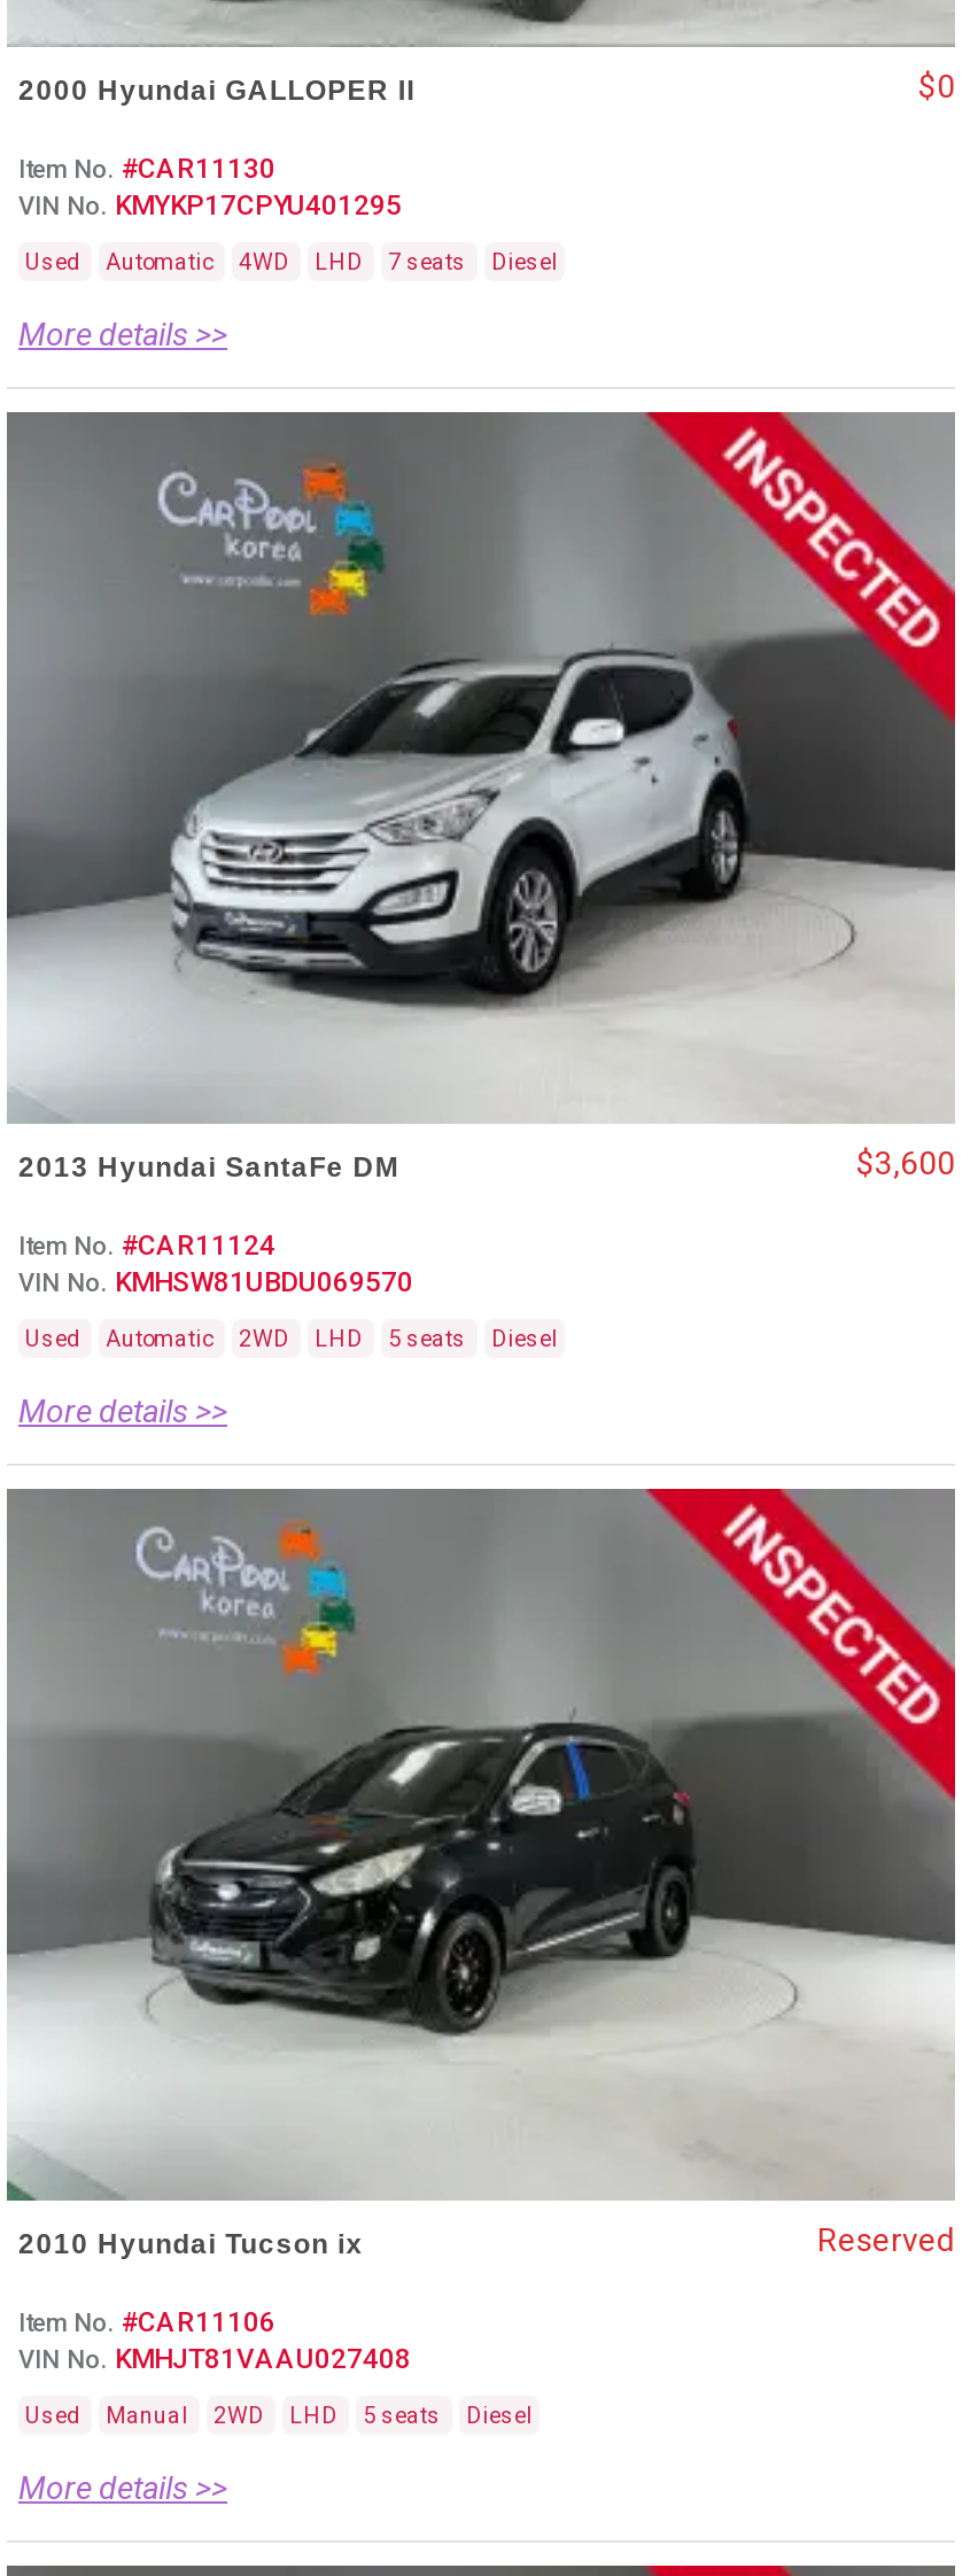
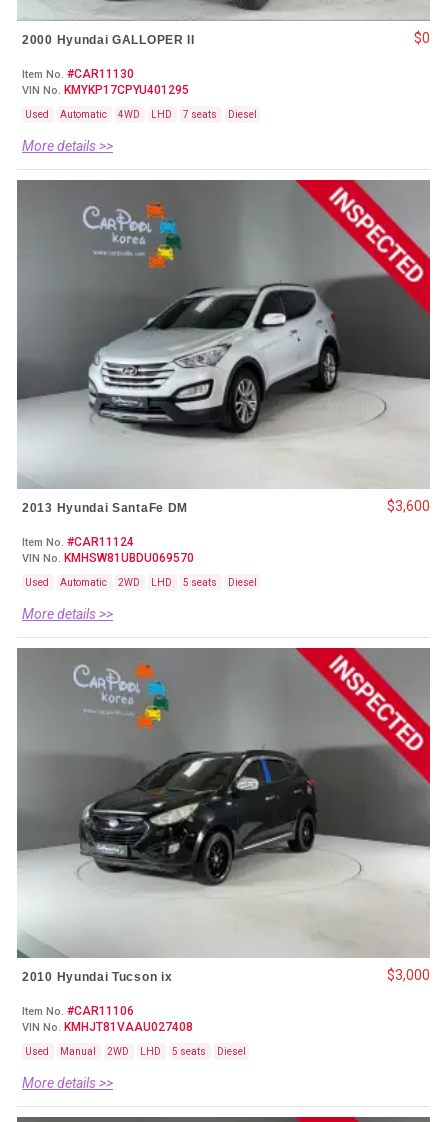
[817,2220,955,2257] Reserved -> [387,967,430,983] $3,000

